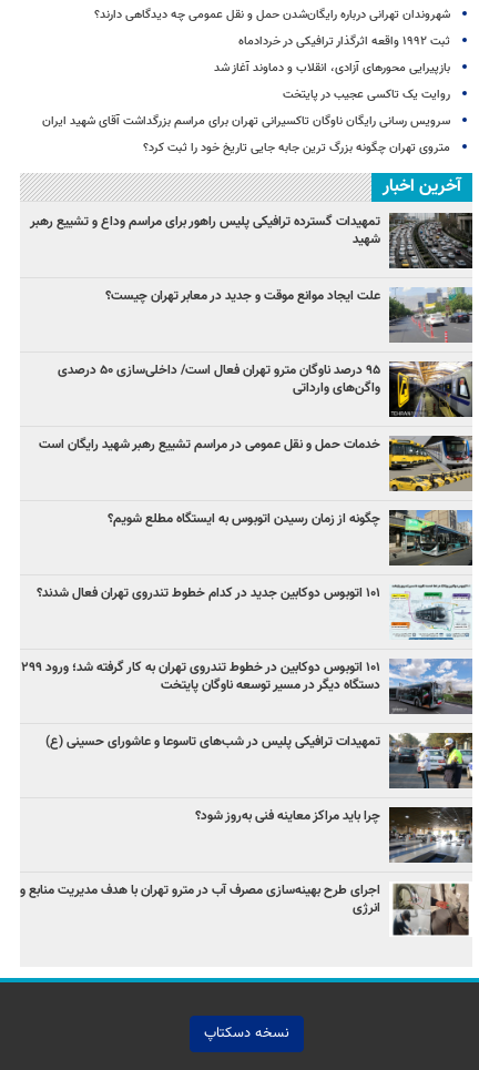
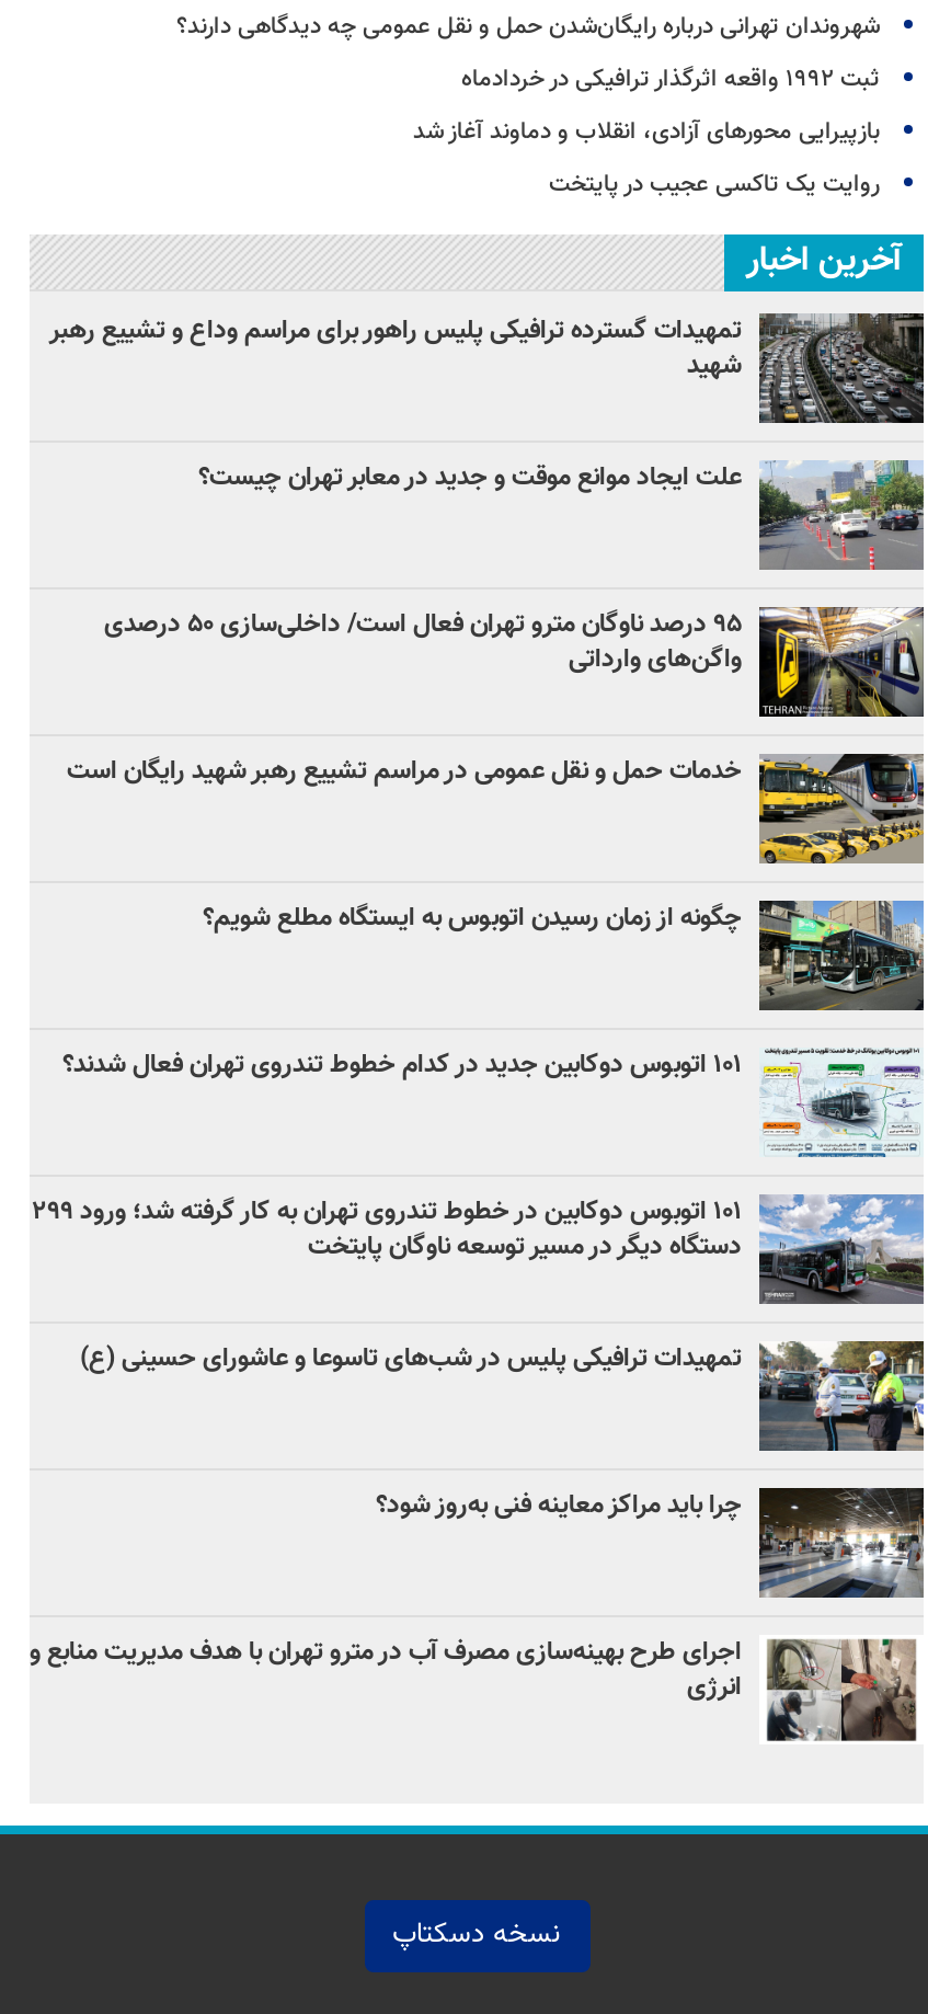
[42,112,450,158] سرویس رسانی رایگان ناوگان تاکسیرانی تهران برای مراسم بزرگداشت آقای شهید ایران | متروی تهران چگونه بزرگ ترین جابه جایی تاریخ خود را ثبت کرد؟ -> none

